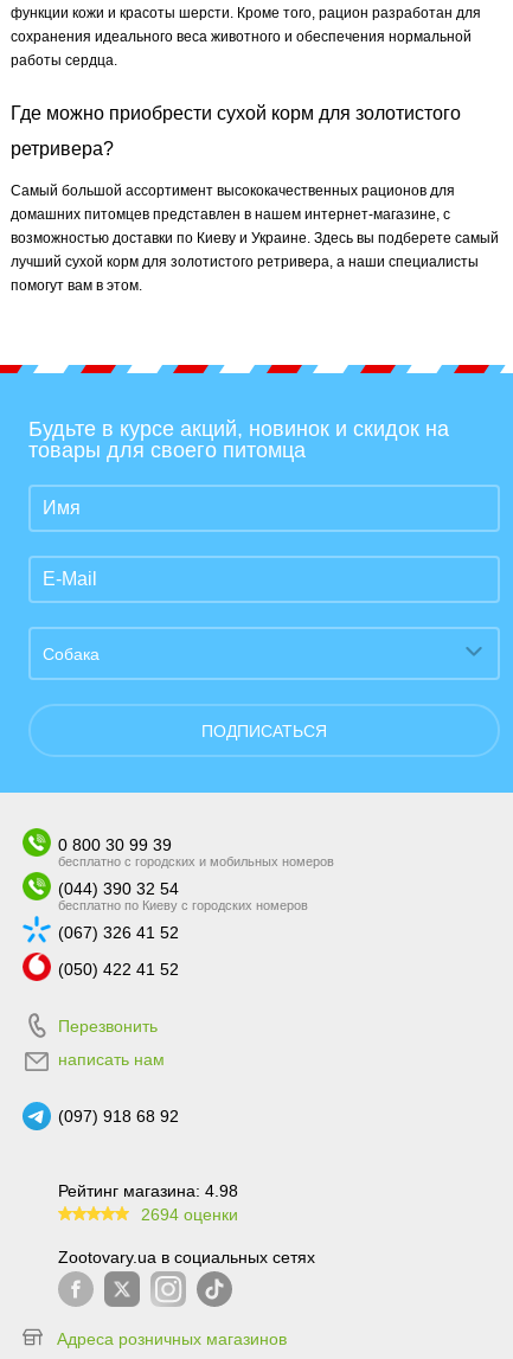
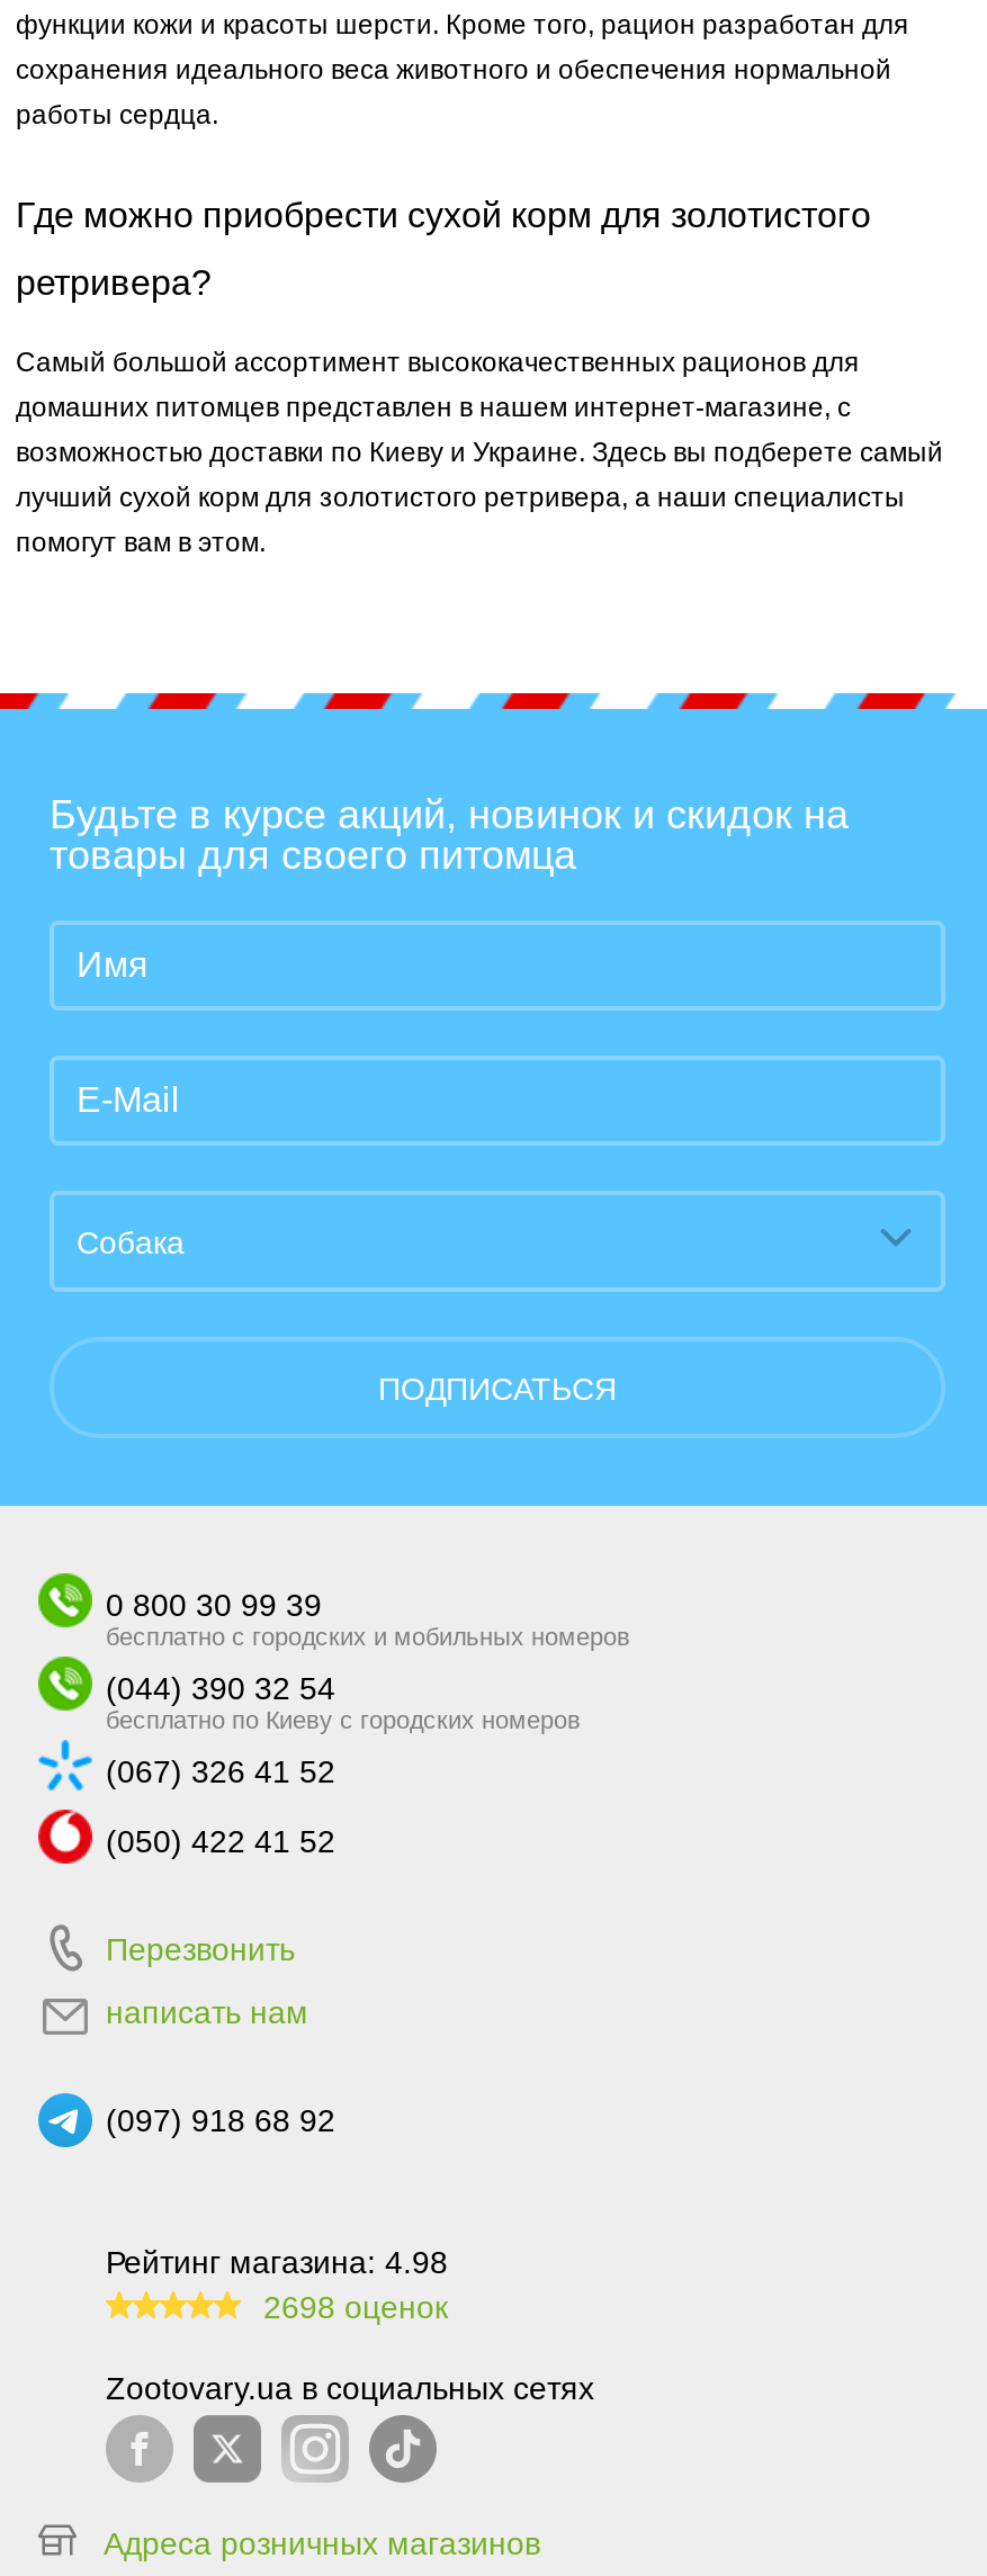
[141,1205,238,1224] 2694 оценки -> [263,2289,448,2325] 2698 оценок

